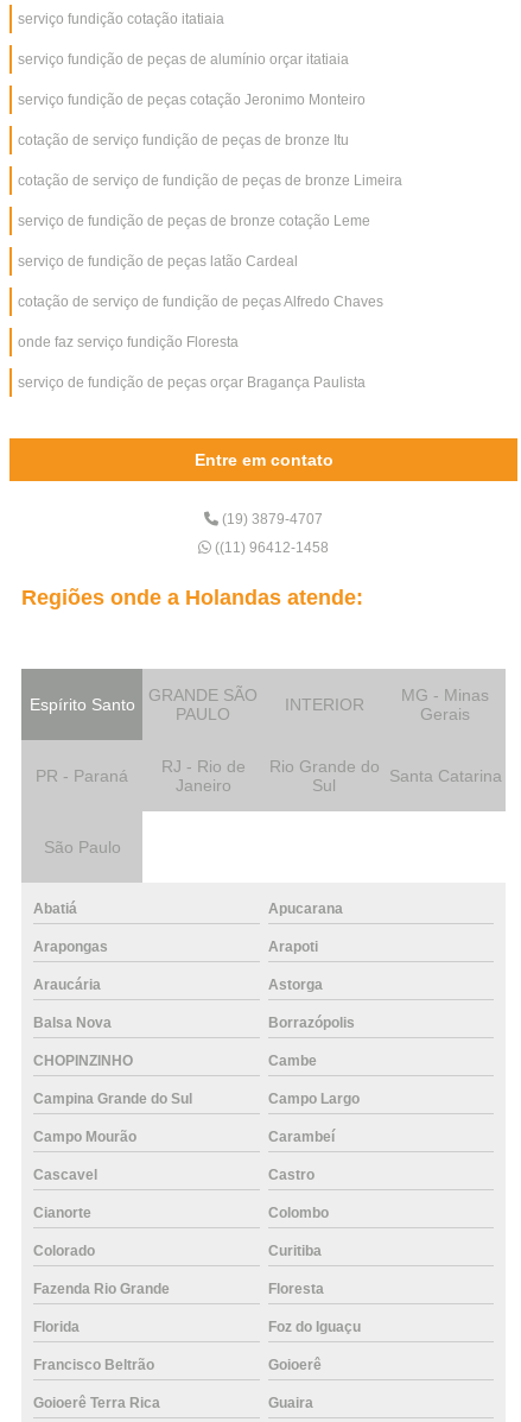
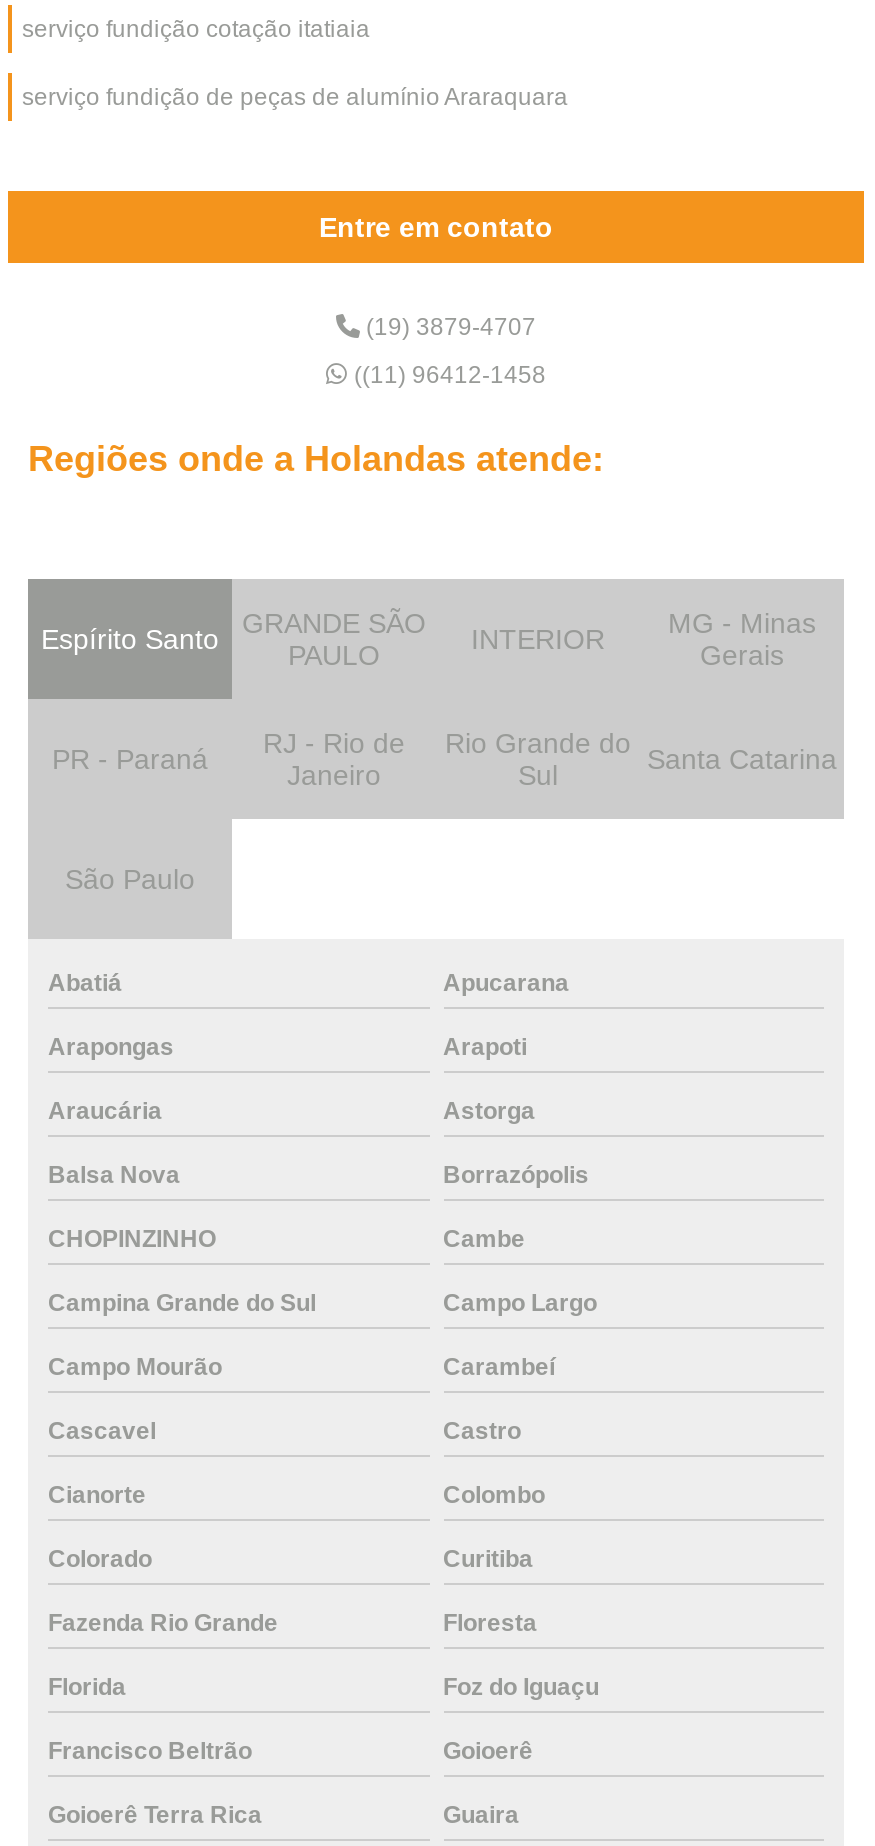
[18,51,402,391] serviço fundição de peças de alumínio orçar itatiaia | serviço fundição de peças cotação Jeronimo Monteiro | cotação de serviço fundição de peças de bronze Itu | cotação de serviço de fundição de peças de bronze Limeira | serviço de fundição de peças de bronze cotação Leme | serviço de fundição de peças latão Cardeal | cotação de serviço de fundição de peças Alfredo Chaves | onde faz serviço fundição Floresta | serviço de fundição de peças orçar Bragança Paulista -> [22,83,568,111] serviço fundição de peças de alumínio Araraquara

